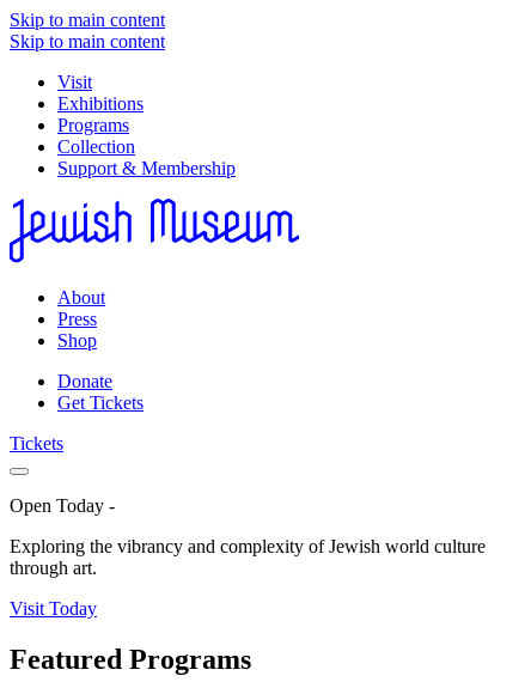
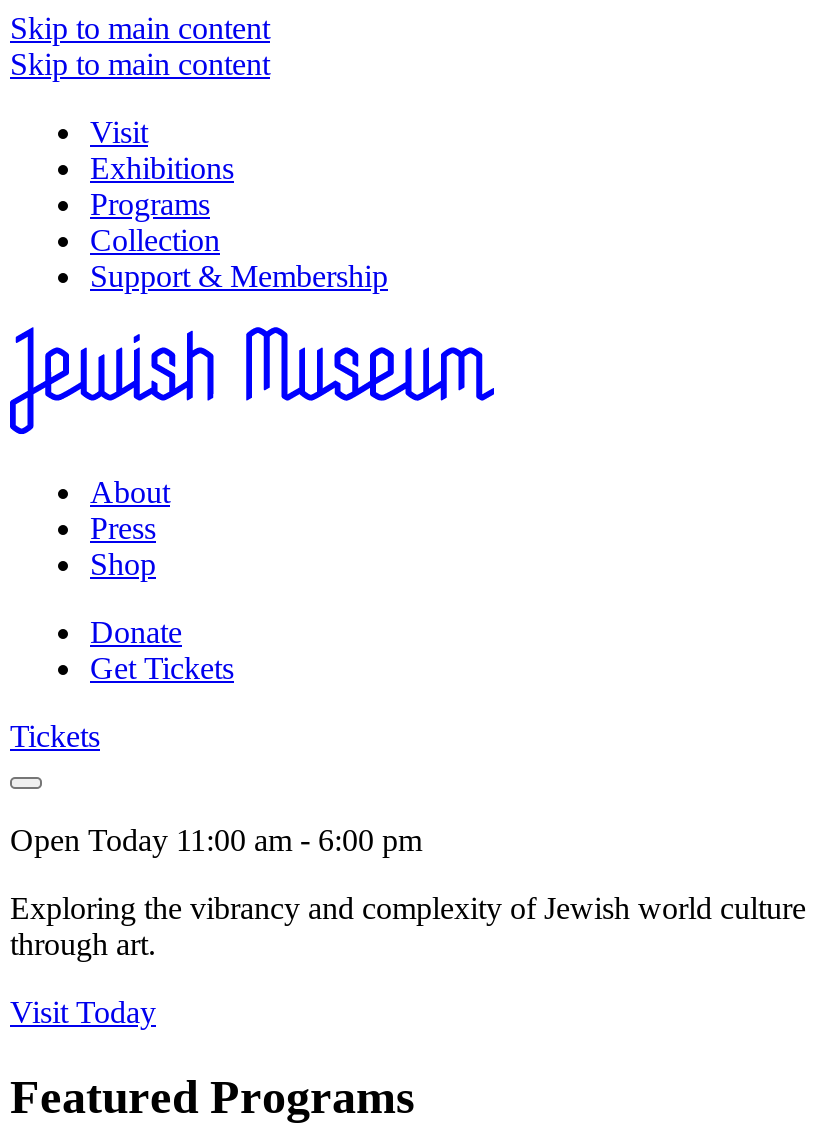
[10,496,115,516] Open Today - -> [10,823,422,857] Open Today 11:00 am - 6:00 pm

